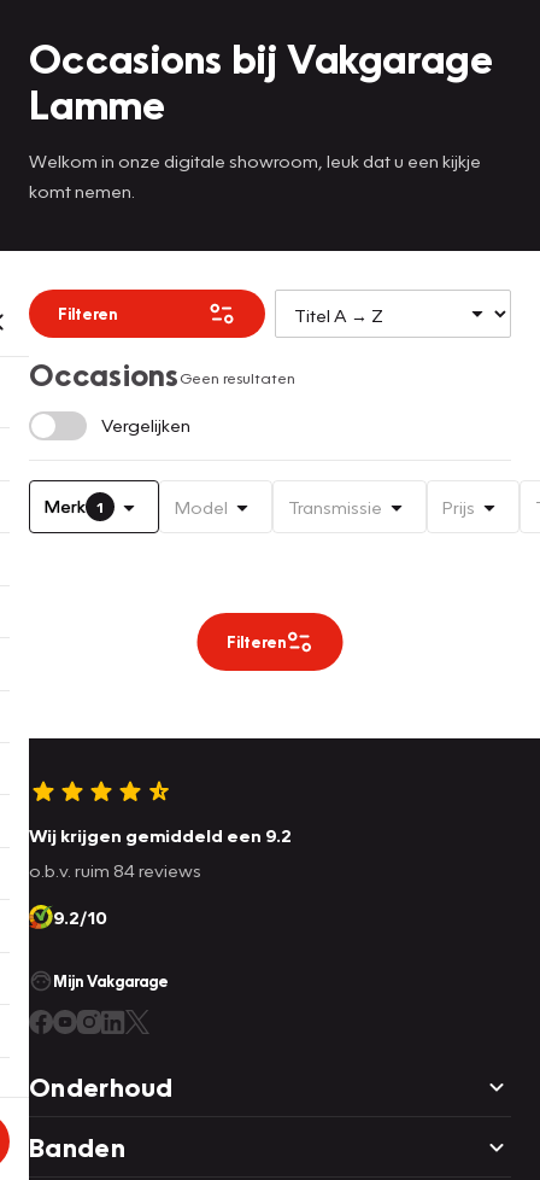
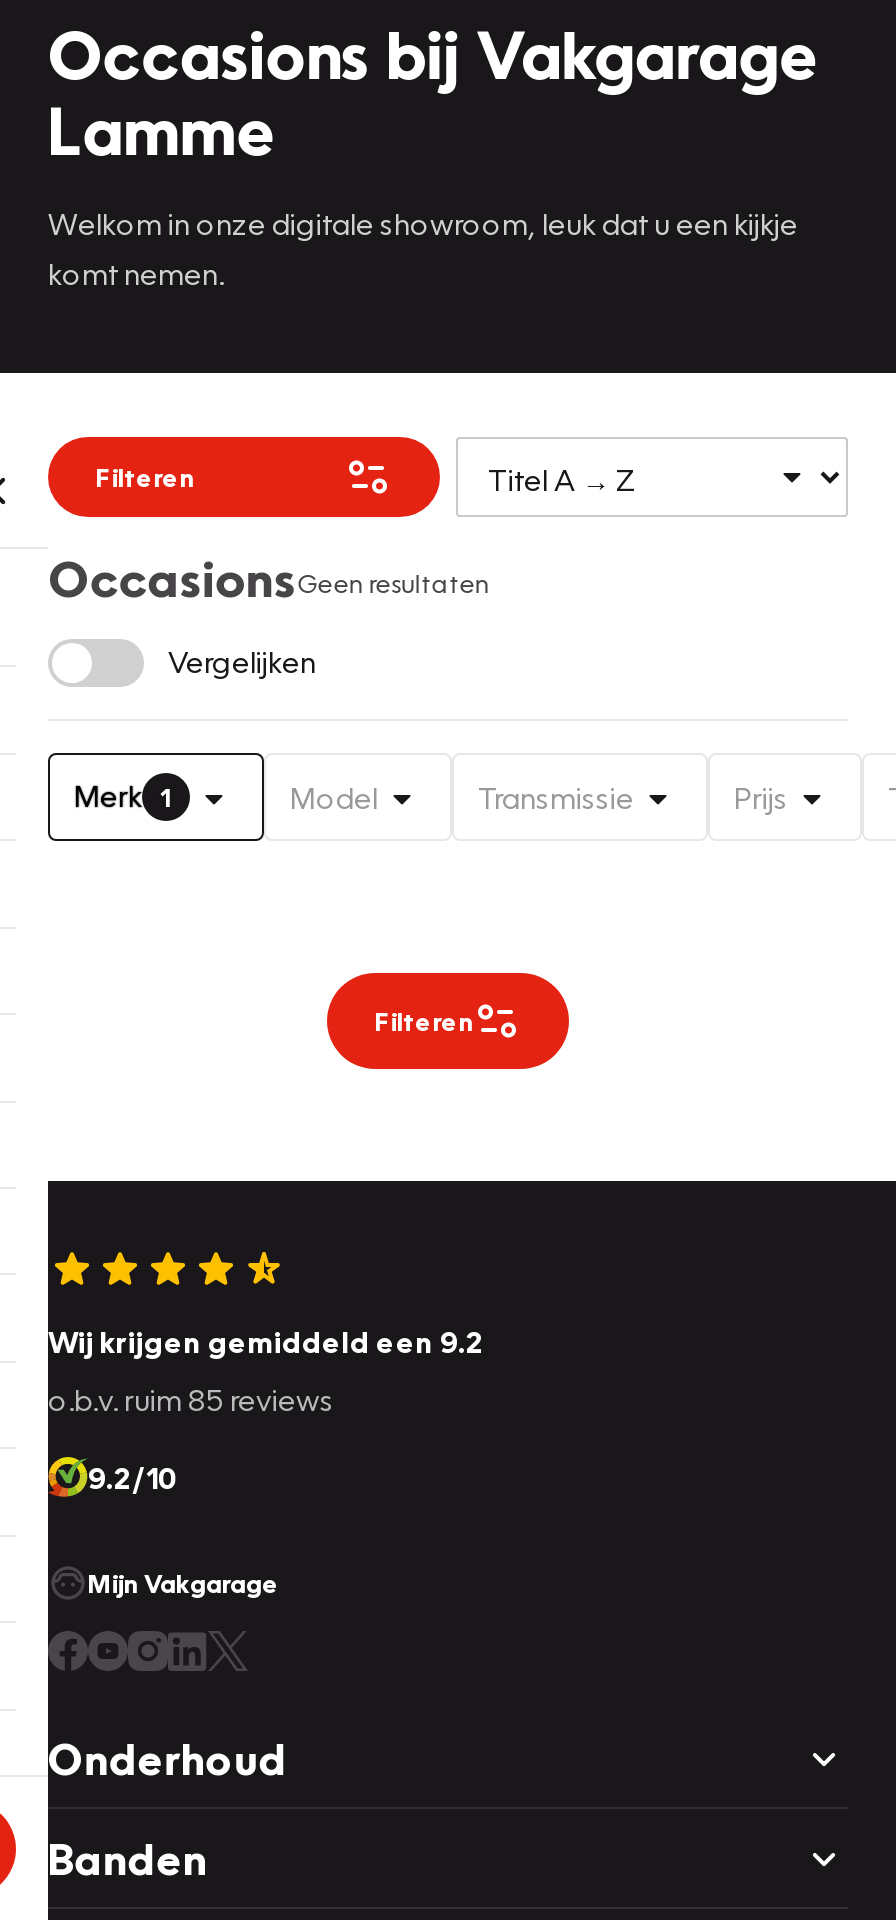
[29,859,201,881] o.b.v. ruim 84 reviews -> [48,1381,334,1417] o.b.v. ruim 85 reviews

